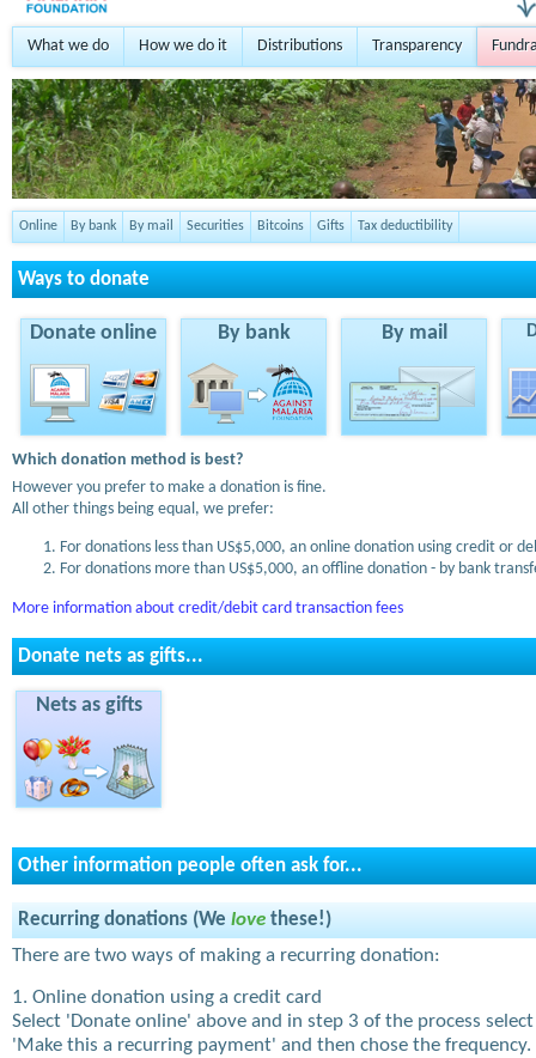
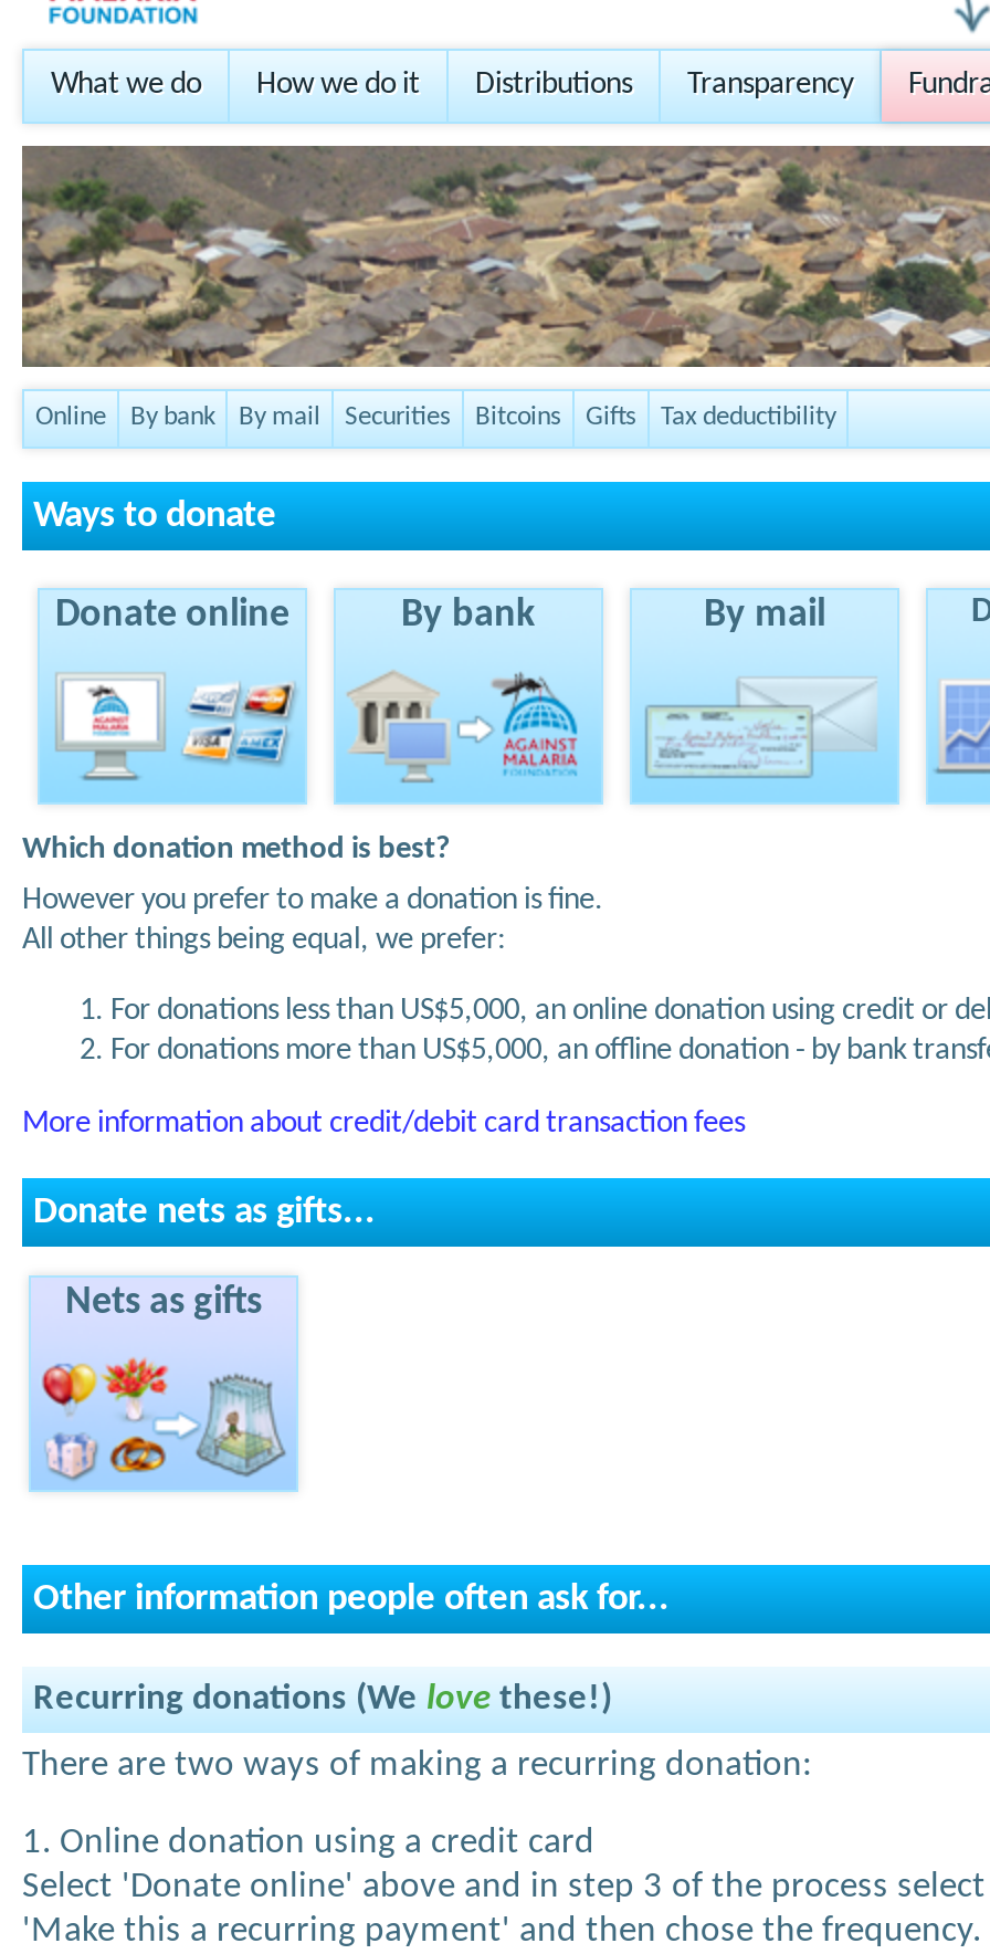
[11,79,532,200] [image] -> [22,146,983,369] [image]

